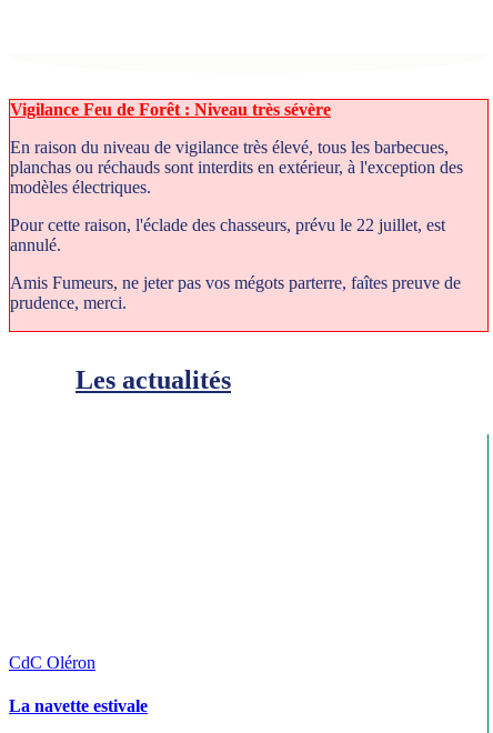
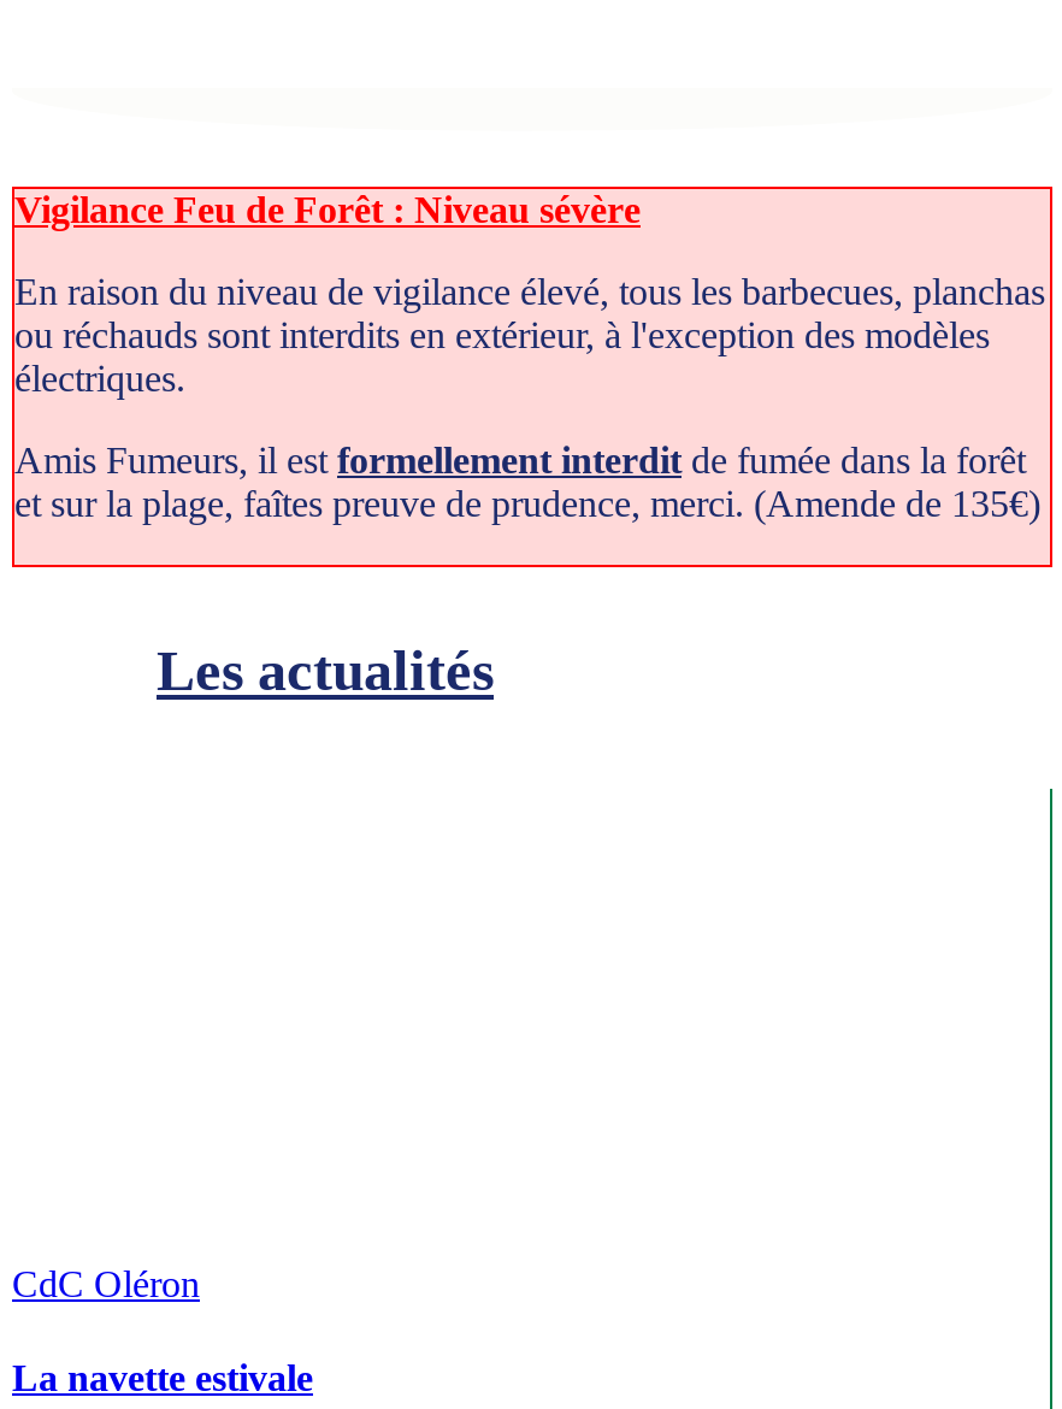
[10,100,463,312] Vigilance Feu de Forêt : Niveau très sévère | En raison du niveau de vigilance très élevé, tous les barbecues, | planchas ou réchauds sont interdits en extérieur, à l'exception des | modèles électriques. | Pour cette raison, l'éclade des chasseurs, prévu le 22 juillet, est | annulé. | Amis Fumeurs, ne jeter pas vos mégots parterre, faîtes preuve de | prudence, merci. -> [14,189,1045,524] Vigilance Feu de Forêt : Niveau sévère | En raison du niveau de vigilance élevé, tous les barbecues, planchas | ou réchauds sont interdits en extérieur, à l'exception des modèles | électriques. | Amis Fumeurs, il est formellement interdit de fumée dans la forêt | et sur la plage, faîtes preuve de prudence, merci. (Amende de 135€)

